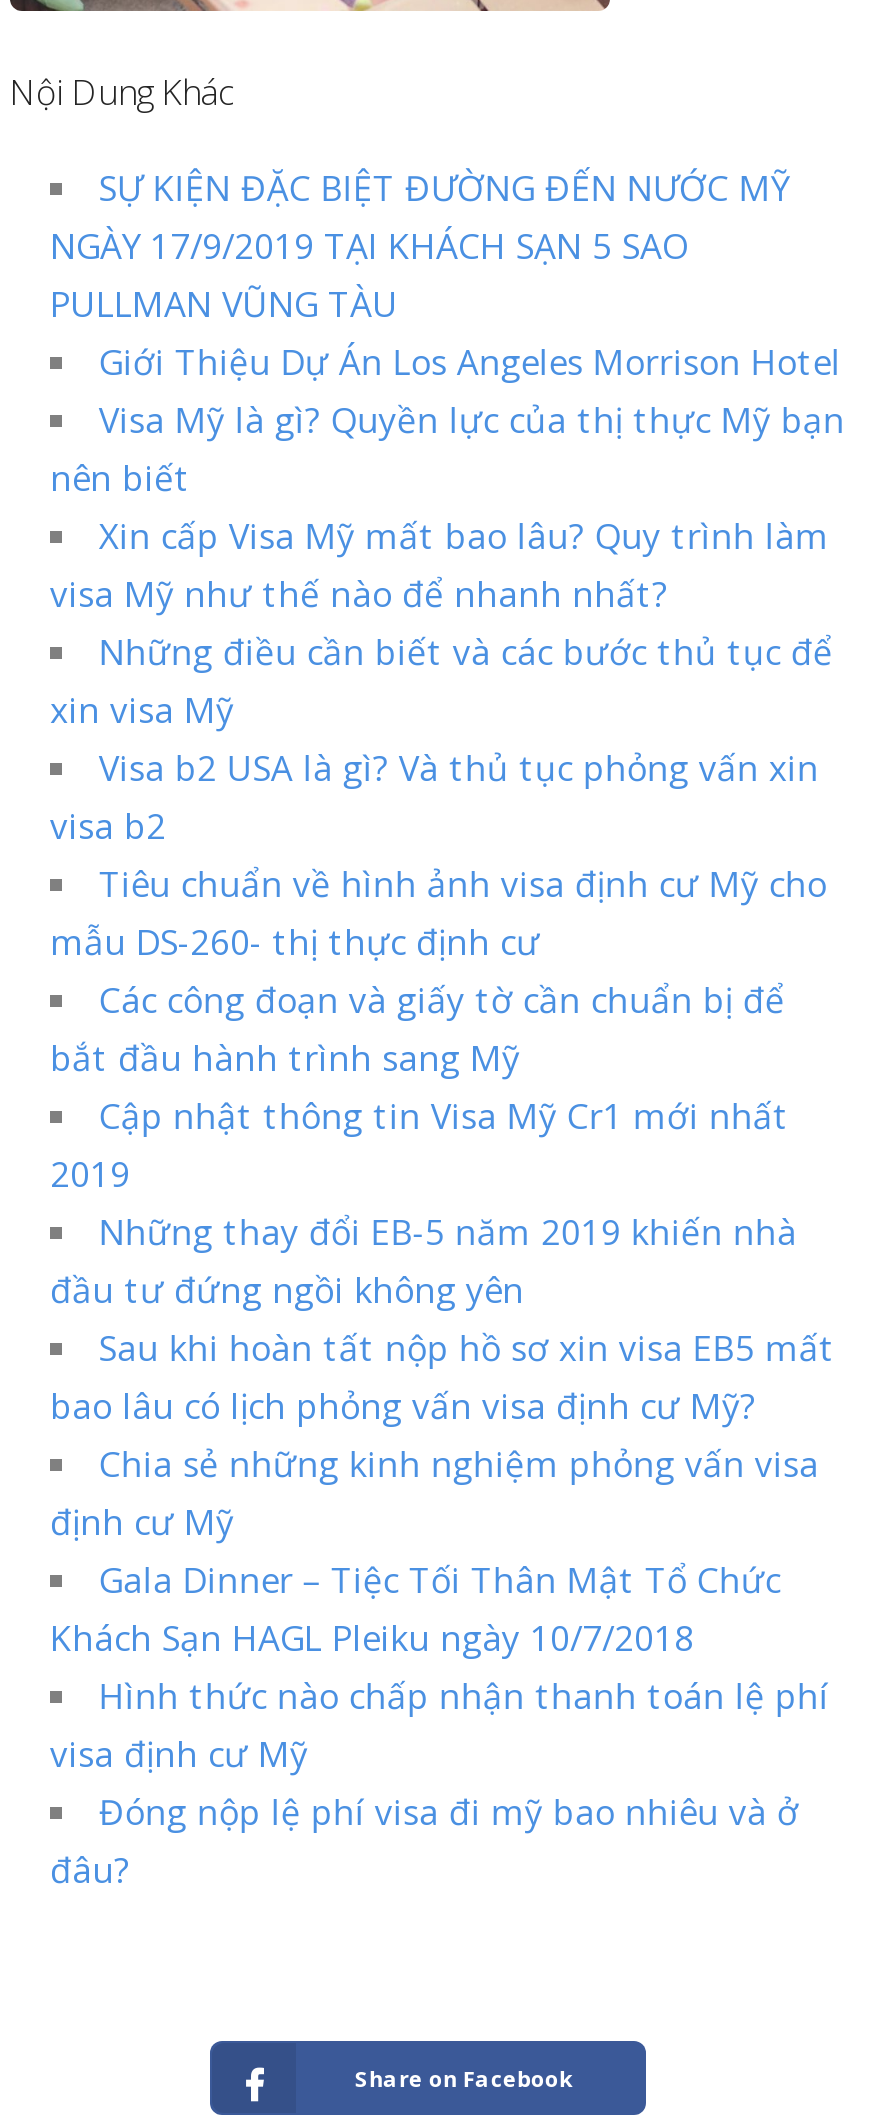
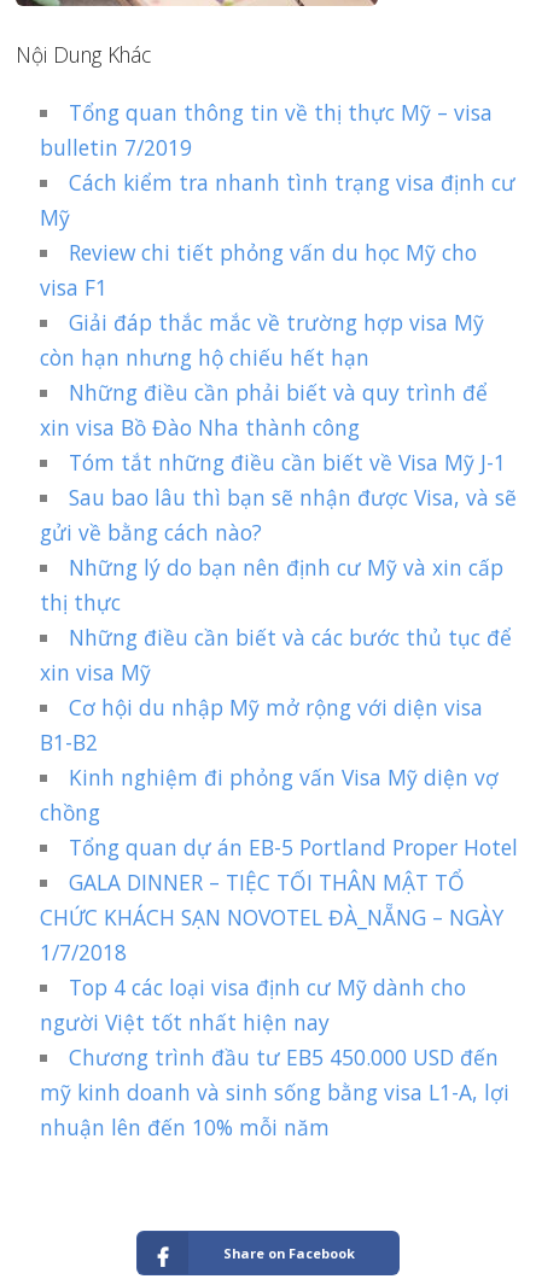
[50,162,845,616] SỰ KIỆN ĐẶC BIỆT ĐƯỜNG ĐẾN NƯỚC MỸ | NGÀY 17/9/2019 TẠI KHÁCH SẠN 5 SAO | PULLMAN VŨNG TÀU | Giới Thiệu Dự Án Los Angeles Morrison Hotel | Visa Mỹ là gì? Quyền lực của thị thực Mỹ bạn | nên biết | Xin cấp Visa Mỹ mất bao lâu? Quy trình làm | visa Mỹ như thế nào để nhanh nhất? -> [40,98,517,617] Tổng quan thông tin về thị thực Mỹ – visa | bulletin 7/2019 | Cách kiểm tra nhanh tình trạng visa định cư | Mỹ | Review chi tiết phỏng vấn du học Mỹ cho | visa F1 | Giải đáp thắc mắc về trường hợp visa Mỹ | còn hạn nhưng hộ chiếu hết hạn | Những điều cần phải biết và quy trình để | xin visa Bồ Đào Nha thành công | Tóm tắt những điều cần biết về Visa Mỹ J-1 | Sau bao lâu thì bạn sẽ nhận được Visa, và sẽ | gửi về bằng cách nào? | Những lý do bạn nên định cư Mỹ và xin cấp | thị thực
moved [50,626,833,732] -> [40,623,512,687]: Những điều cần biết và các bước thủ tục để | xin visa Mỹ
[50,742,835,1892] Visa b2 USA là gì? Và thủ tục phỏng vấn xin | visa b2 | Tiêu chuẩn về hình ảnh visa định cư Mỹ cho | mẫu DS-260- thị thực định cư | Các công đoạn và giấy tờ cần chuẩn bị để | bắt đầu hành trình sang Mỹ | Cập nhật thông tin Visa Mỹ Cr1 mới nhất | 2019 | Những thay đổi EB-5 năm 2019 khiến nhà | đầu tư đứng ngồi không yên | Sau khi hoàn tất nộp hồ sơ xin visa EB5 mất | bao lâu có lịch phỏng vấn visa định cư Mỹ? | Chia sẻ những kinh nghiệm phỏng vấn visa | định cư Mỹ | Gala Dinner – Tiệc Tối Thân Mật Tổ Chức | Khách Sạn HAGL Pleiku ngày 10/7/2018 | Hình thức nào chấp nhận thanh toán lệ phí | visa định cư Mỹ | Đóng nộp lệ phí visa đi mỹ bao nhiêu và ở | đâu? -> [40,693,518,1142] Cơ hội du nhập Mỹ mở rộng với diện visa | B1-B2 | Kinh nghiệm đi phỏng vấn Visa Mỹ diện vợ | chồng | Tổng quan dự án EB-5 Portland Proper Hotel | GALA DINNER – TIỆC TỐI THÂN MẬT TỔ | CHỨC KHÁCH SẠN NOVOTEL ĐÀ_NẴNG – NGÀY | 1/7/2018 | Top 4 các loại visa định cư Mỹ dành cho | người Việt tốt nhất hiện nay | Chương trình đầu tư EB5 450.000 USD đến | mỹ kinh doanh và sinh sống bằng visa L1-A, lợi | nhuận lên đến 10% mỗi năm

